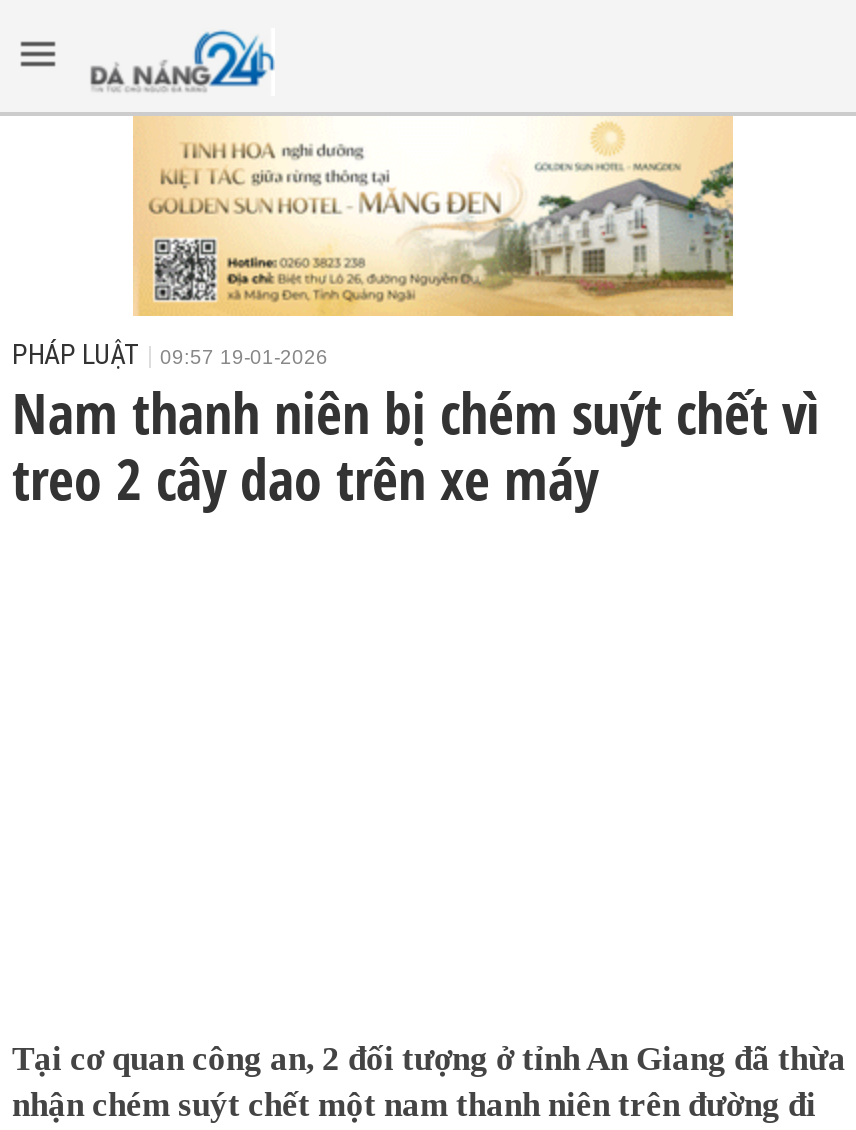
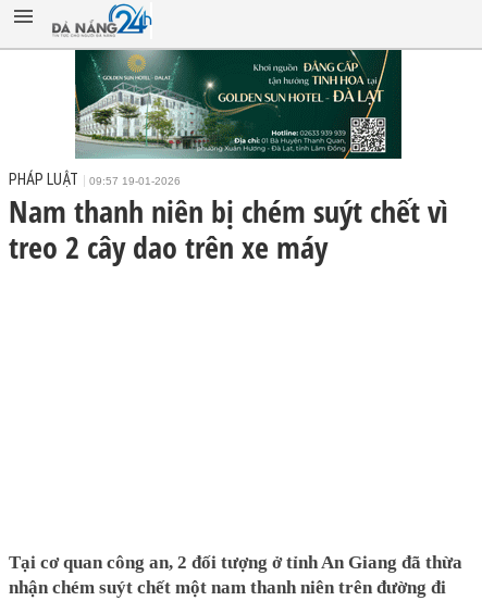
[131,116,735,318] [image] -> [74,49,403,160] [image]

